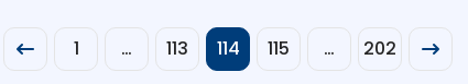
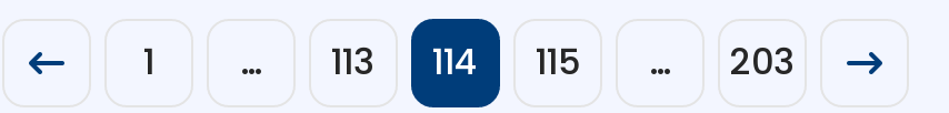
[363,36,396,61] 202 -> [729,37,796,88] 203

